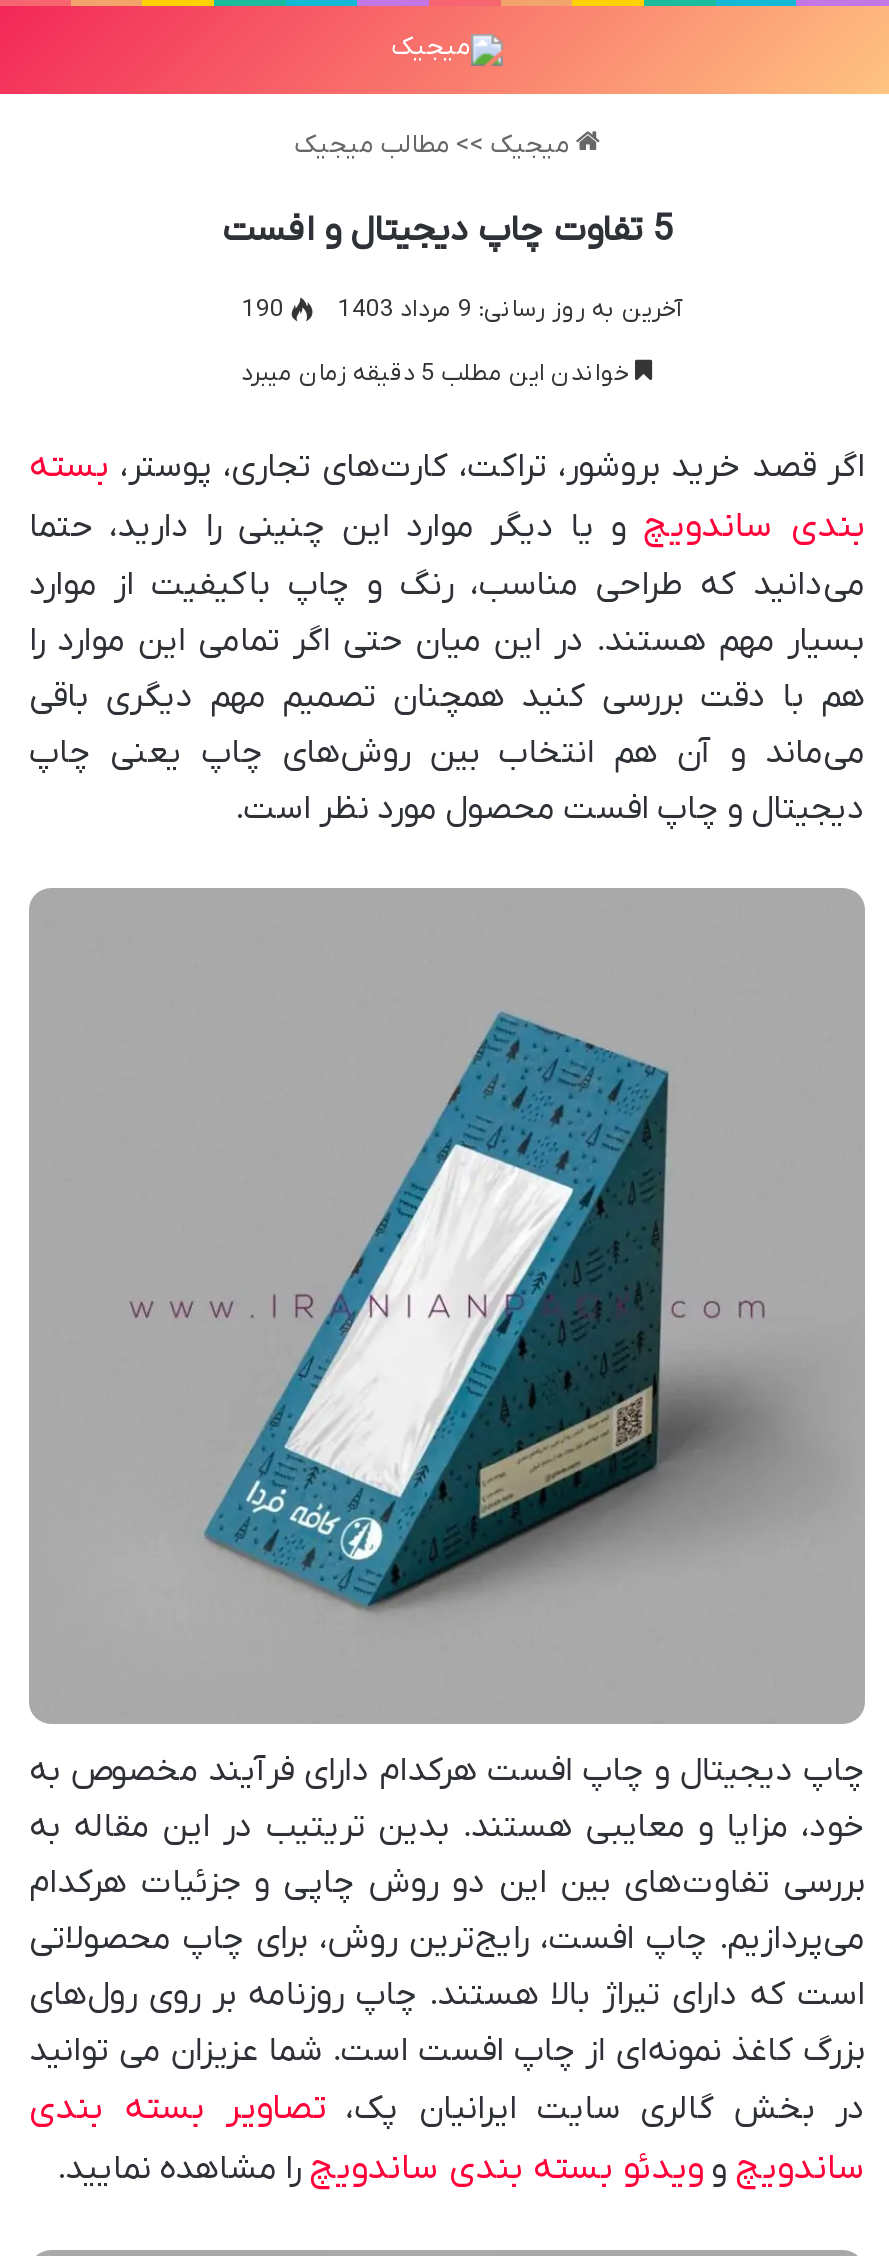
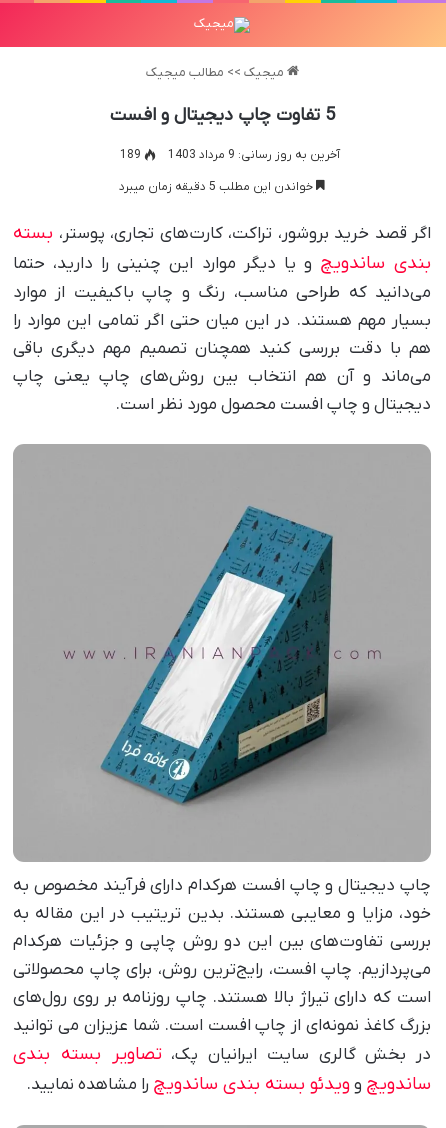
[242,294,284,326] 190 -> [119,147,140,163] 189

